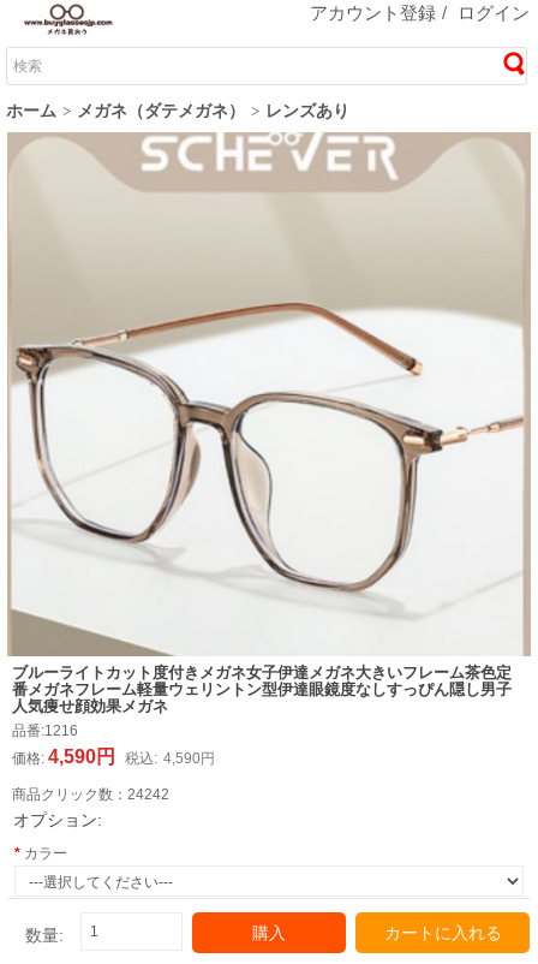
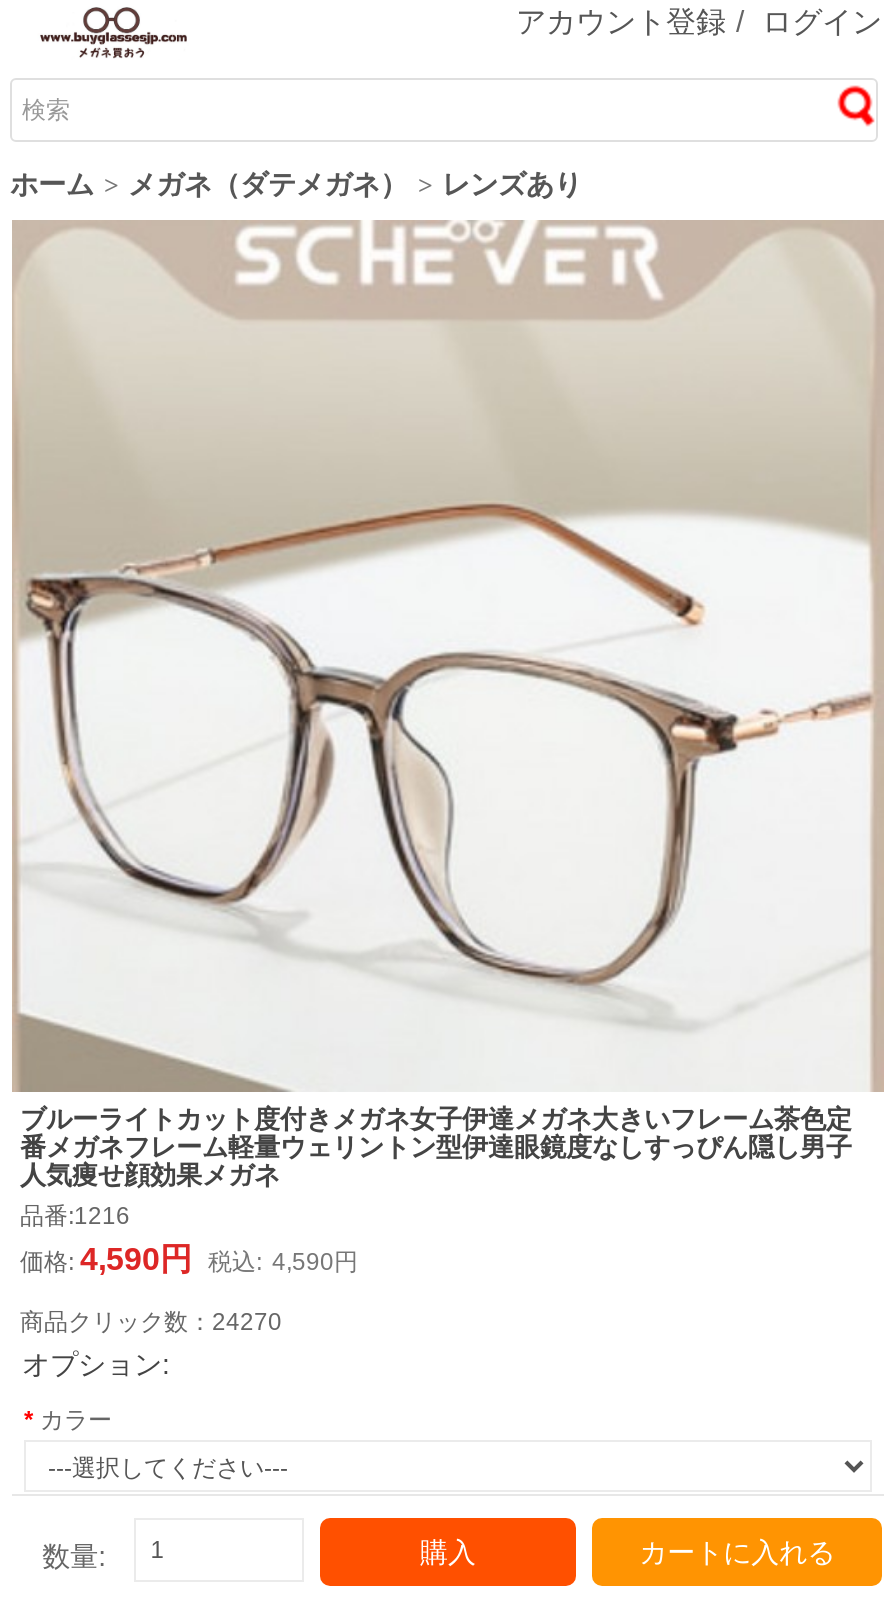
[12,786,169,803] 商品クリック数：24242 -> [20,1309,282,1337] 商品クリック数：24270

